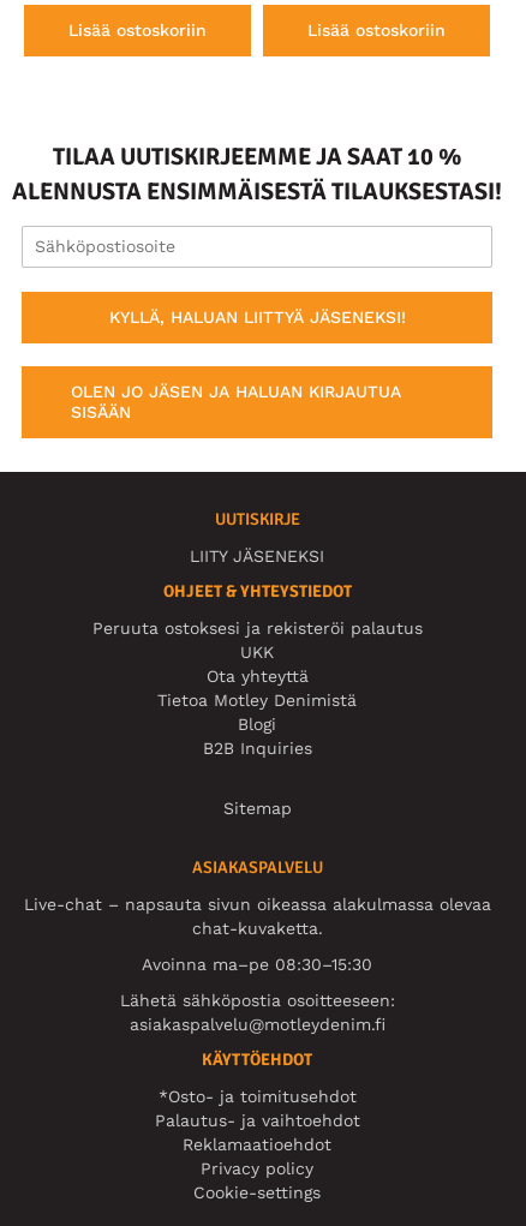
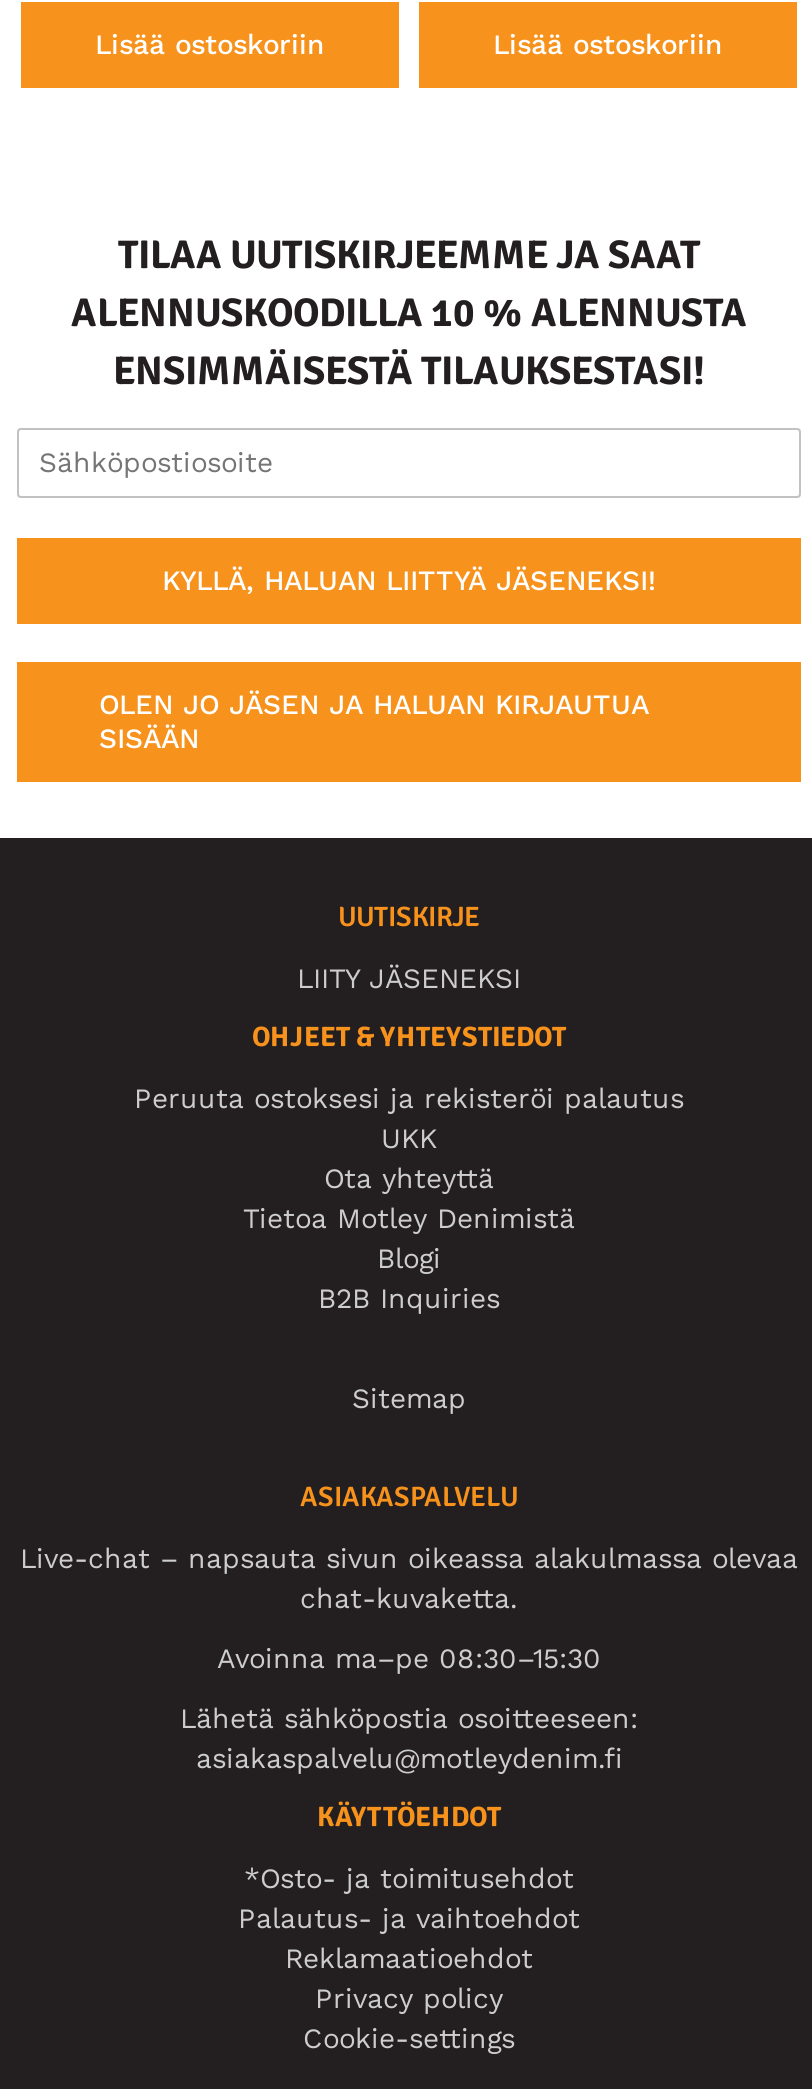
[12,141,502,206] TILAA UUTISKIRJEEMME JA SAAT 10 % | ALENNUSTA ENSIMMÄISESTÄ TILAUKSESTASI! -> [71,229,747,395] TILAA UUTISKIRJEEMME JA SAAT | ALENNUSKOODILLA 10 % ALENNUSTA | ENSIMMÄISESTÄ TILAUKSESTASI!

